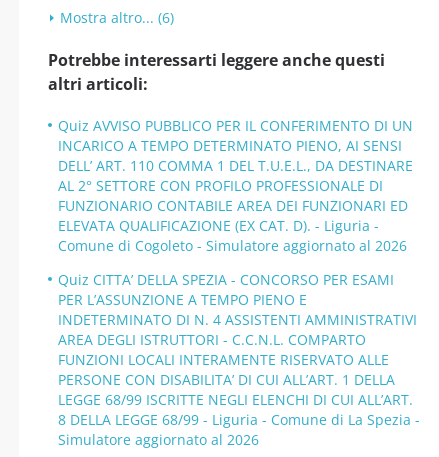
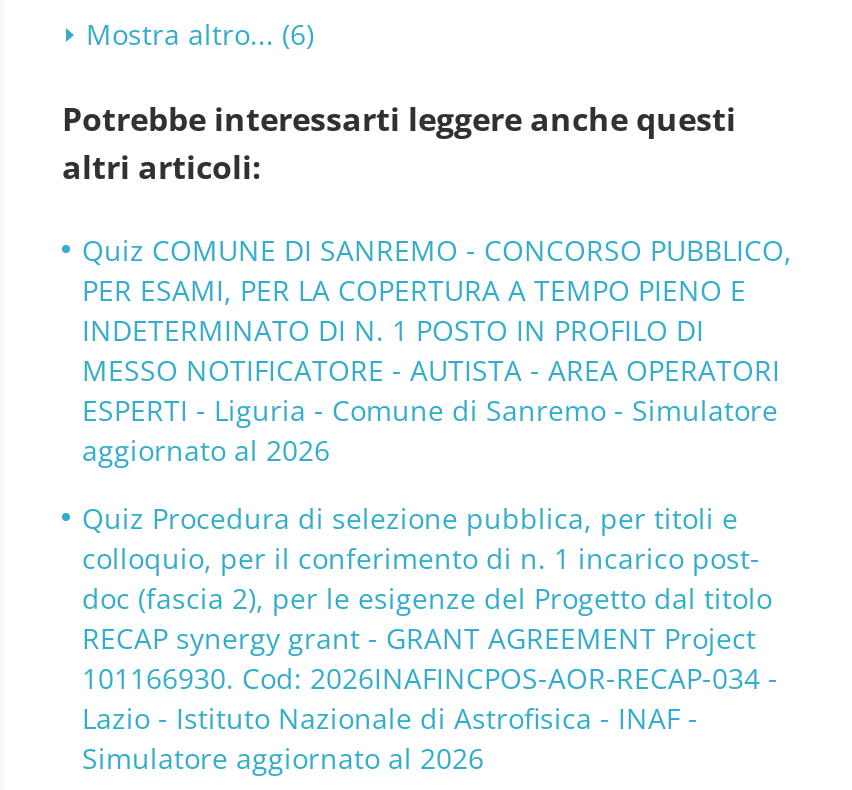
[58,116,413,255] Quiz AVVISO PUBBLICO PER IL CONFERIMENTO DI UN | INCARICO A TEMPO DETERMINATO PIENO, AI SENSI | DELL’ ART. 110 COMMA 1 DEL T.U.E.L., DA DESTINARE | AL 2° SETTORE CON PROFILO PROFESSIONALE DI | FUNZIONARIO CONTABILE AREA DEI FUNZIONARI ED | ELEVATA QUALIFICAZIONE (EX CAT. D). - Liguria - | Comune di Cogoleto - Simulatore aggiornato al 2026 -> [82,231,792,469] Quiz COMUNE DI SANREMO - CONCORSO PUBBLICO, | PER ESAMI, PER LA COPERTURA A TEMPO PIENO E | INDETERMINATO DI N. 1 POSTO IN PROFILO DI | MESSO NOTIFICATORE - AUTISTA - AREA OPERATORI | ESPERTI - Liguria - Comune di Sanremo - Simulatore | aggiornato al 2026
[58,270,420,429] Quiz CITTA’ DELLA SPEZIA - CONCORSO PER ESAMI | PER L’ASSUNZIONE A TEMPO PIENO E | INDETERMINATO DI N. 4 ASSISTENTI AMMINISTRATIVI | AREA DEGLI ISTRUTTORI - C.C.N.L. COMPARTO | FUNZIONI LOCALI INTERAMENTE RISERVATO ALLE | PERSONE CON DISABILITA’ DI CUI ALL’ART. 1 DELLA | LEGGE 68/99 ISCRITTE NEGLI ELENCHI DI CUI ALL’ART. | 8 DELLA LEGGE 68/99 - Liguria - Comune di La Spezia - -> [82,499,778,737] Quiz Procedura di selezione pubblica, per titoli e | colloquio, per il conferimento di n. 1 incarico post- | doc (fascia 2), per le esigenze del Progetto dal titolo | RECAP synergy grant - GRANT AGREEMENT Project | 101166930. Cod: 2026INAFINCPOS-AOR-RECAP-034 - | Lazio - Istituto Nazionale di Astrofisica - INAF -

